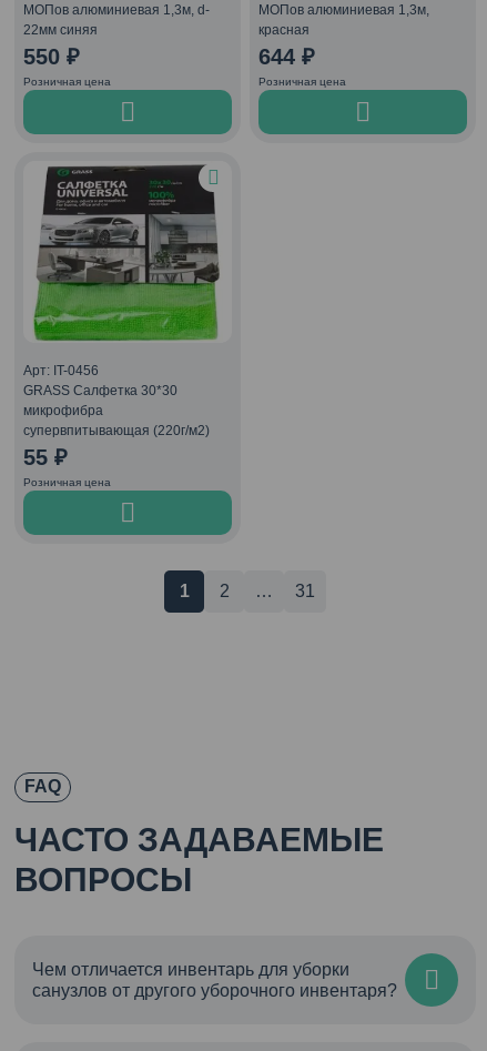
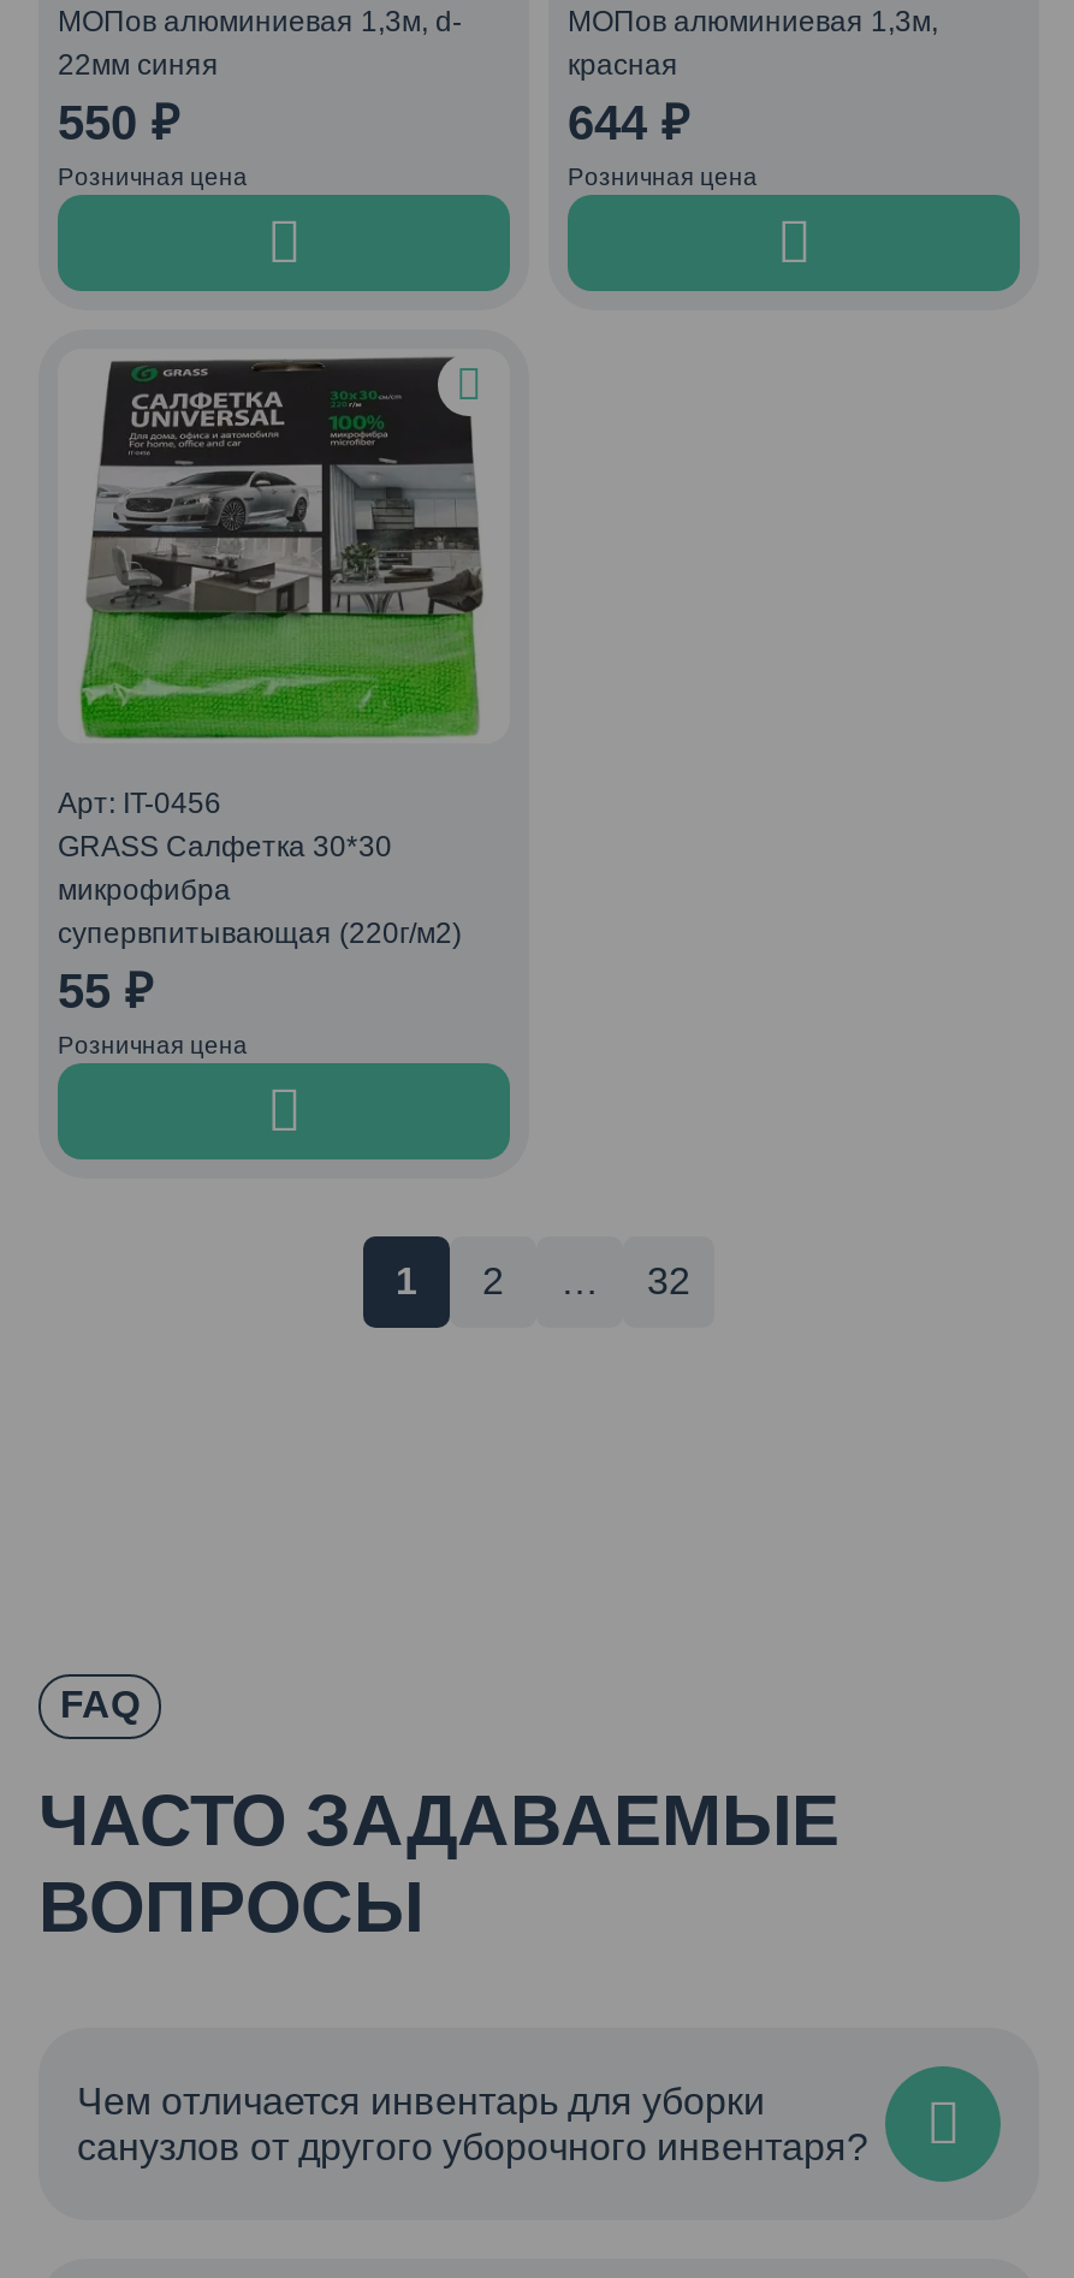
[295,581,315,600] 31 -> [647,1260,690,1301] 32

